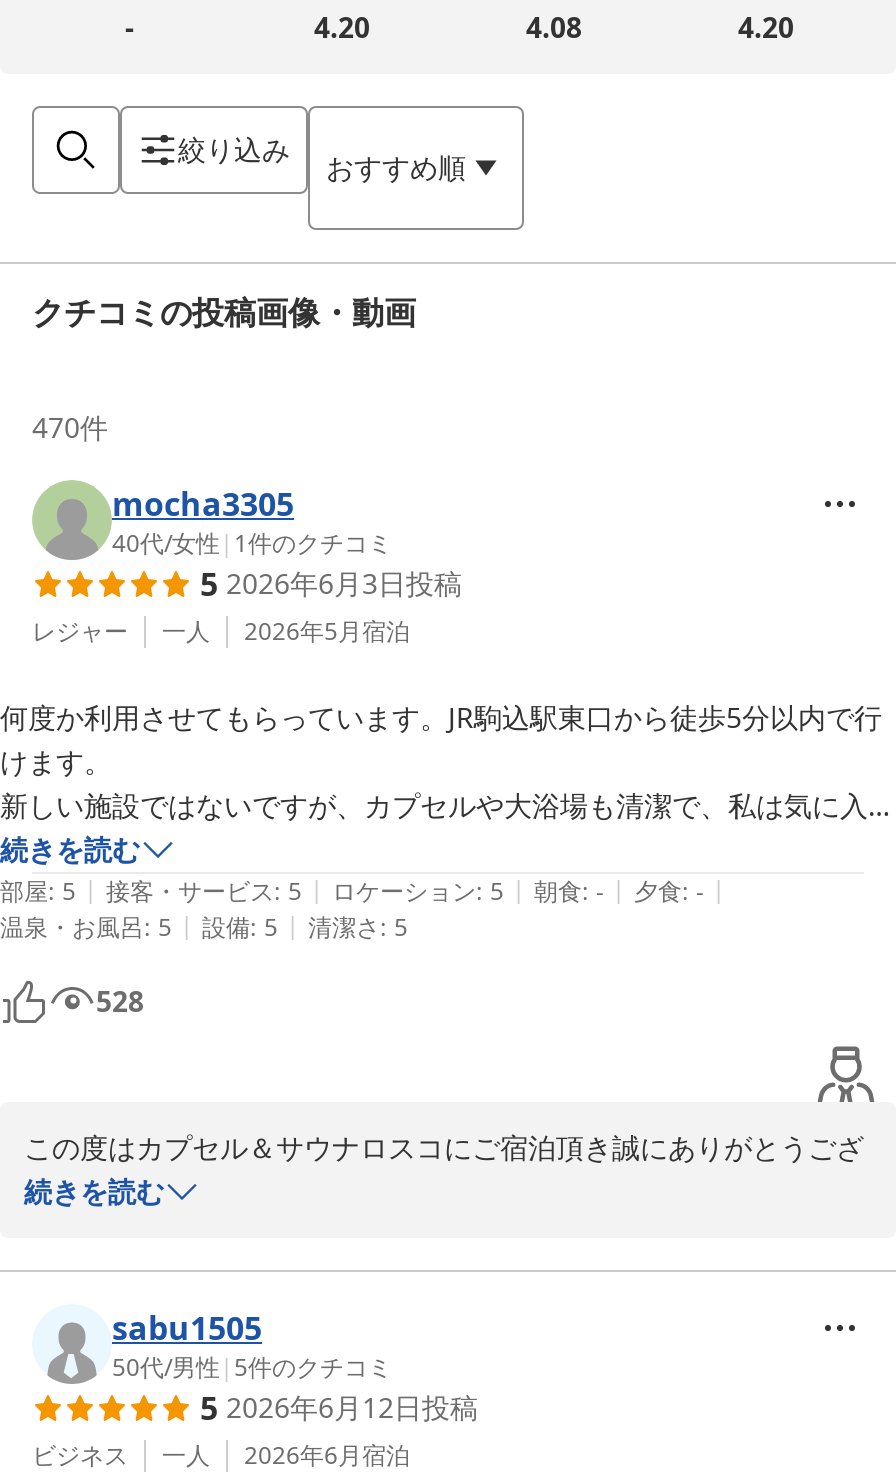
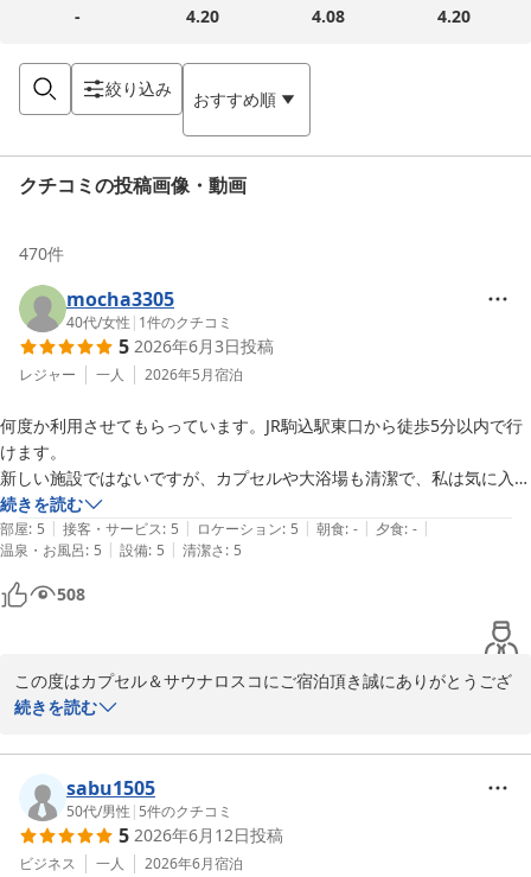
[96,982,144,1020] 528 -> [57,583,85,605] 508

